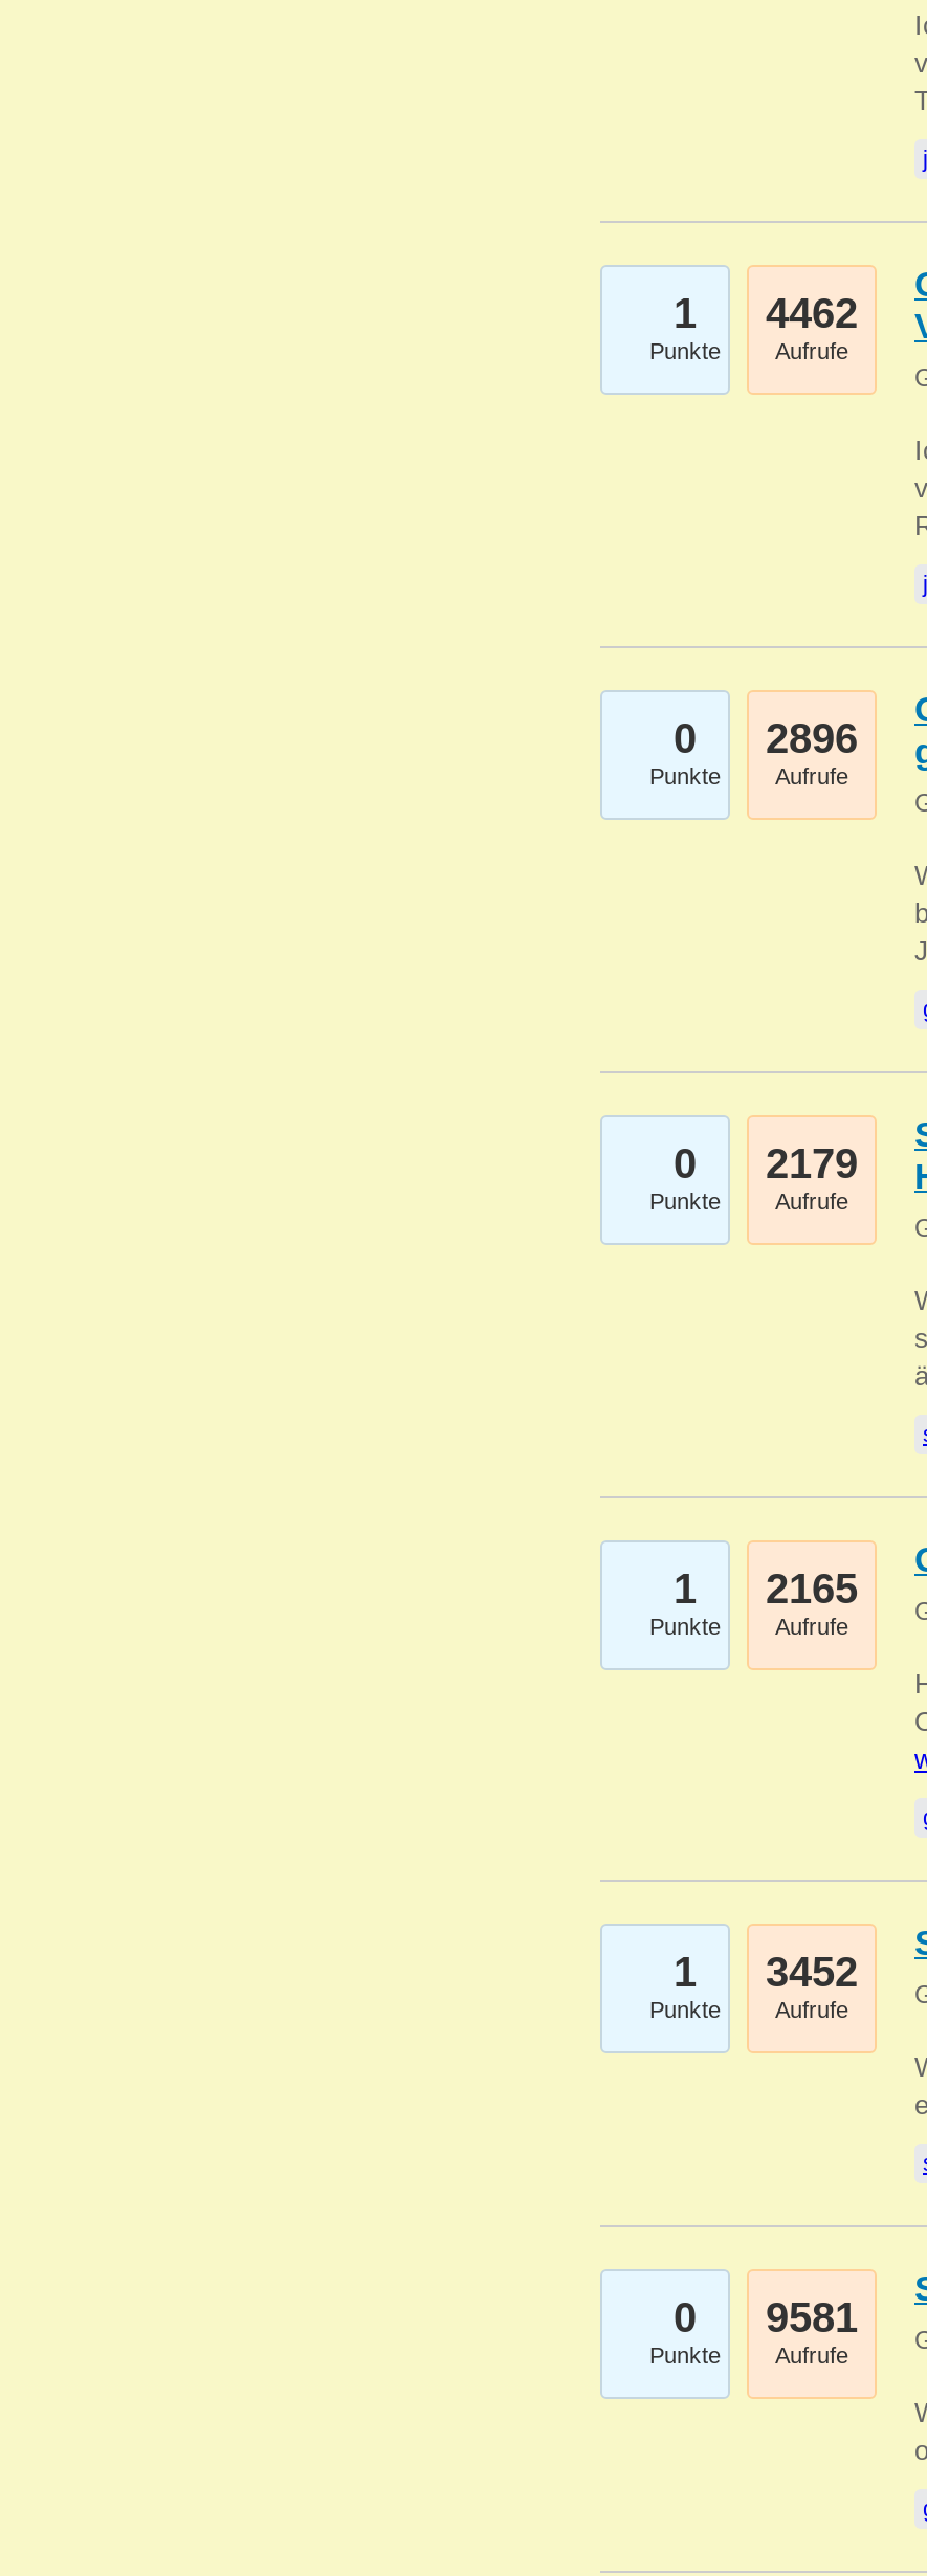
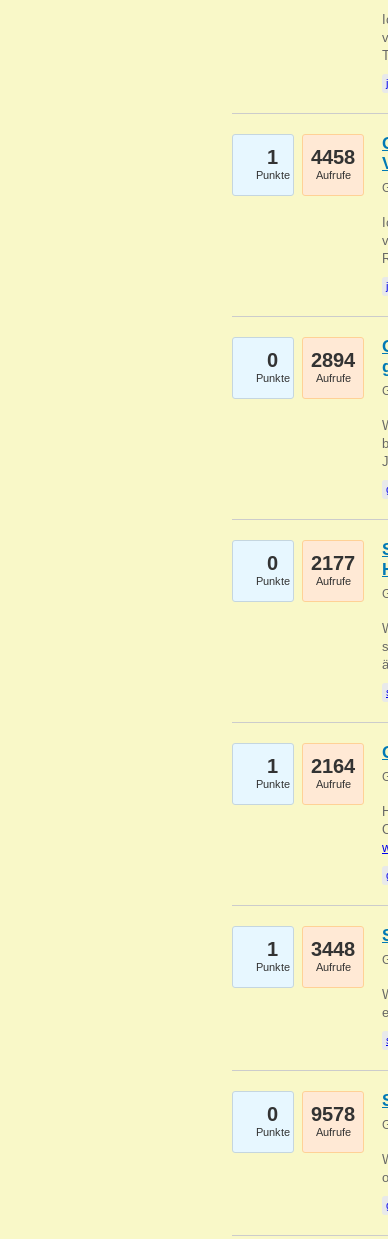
[766,290,858,336] 4462 -> [311,146,355,168] 4458
[766,715,858,761] 2896 -> [311,349,355,371] 2894
[766,1140,858,1186] 2179 -> [311,552,355,574] 2177
[766,1565,858,1612] 2165 -> [311,755,355,777] 2164
[766,1949,858,1995] 3452 -> [311,938,355,960] 3448
[766,2294,858,2340] 9581 -> [311,1103,355,1125] 9578

